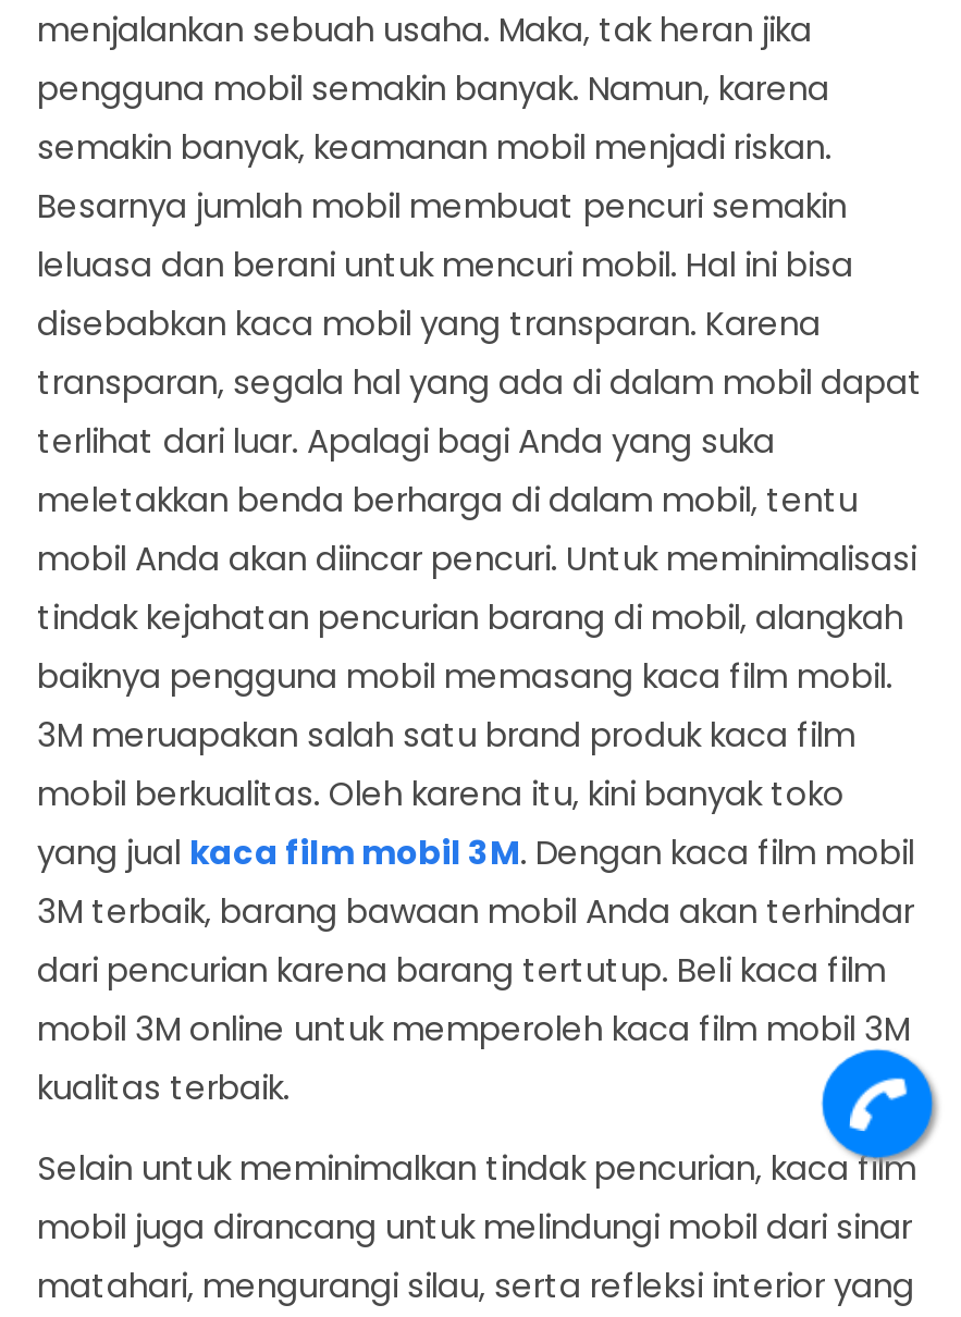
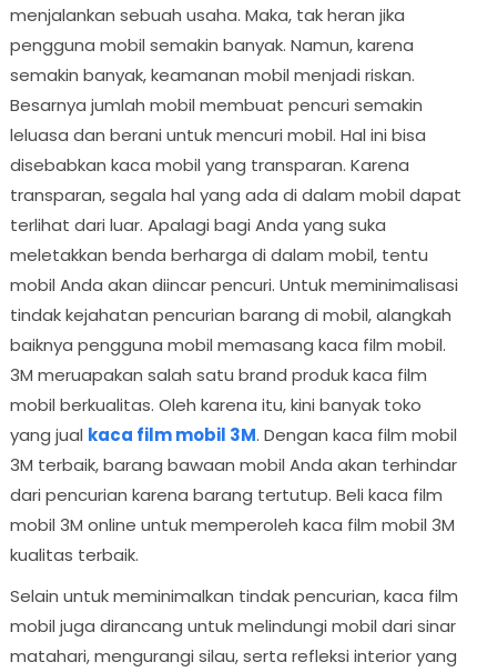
[818,1058,940,1145] [image] -> none

